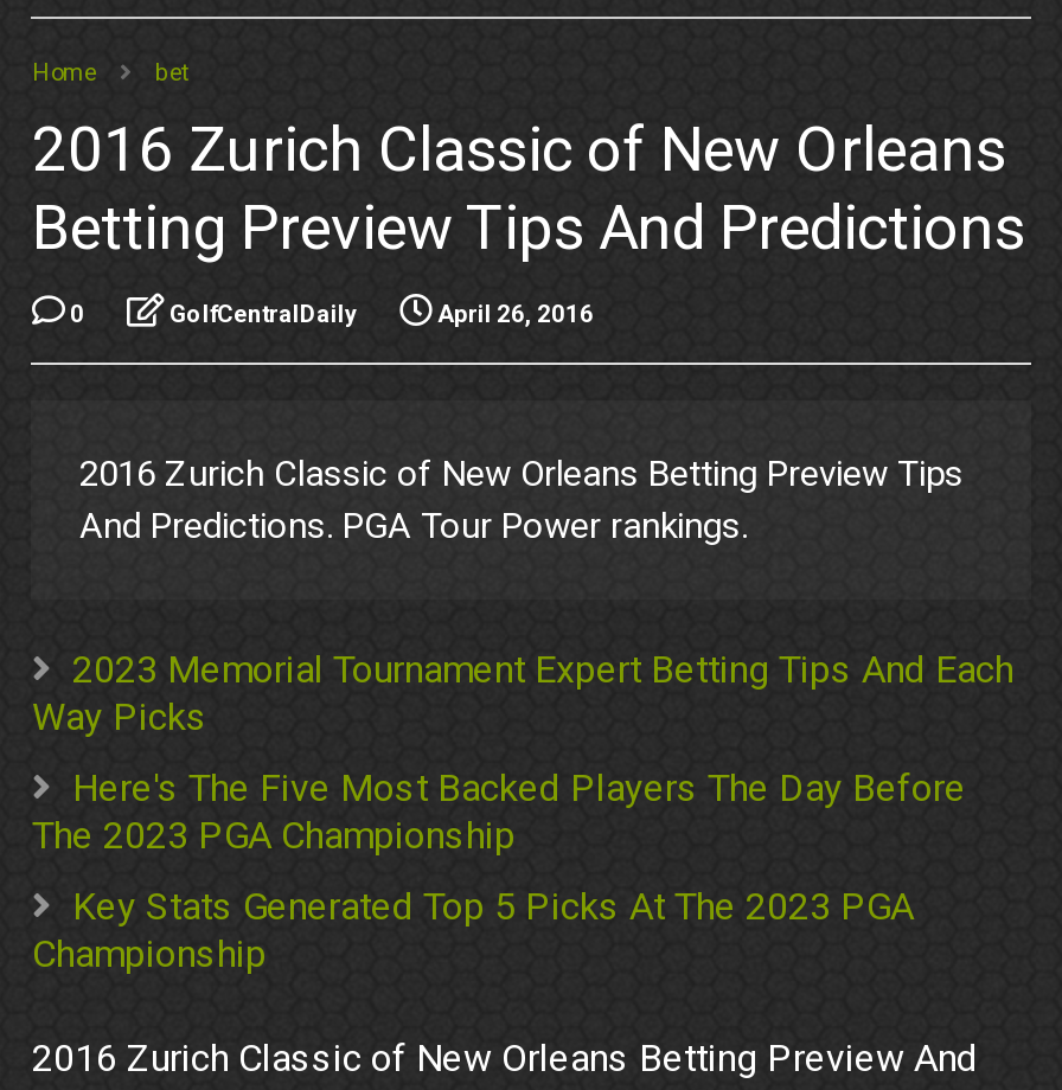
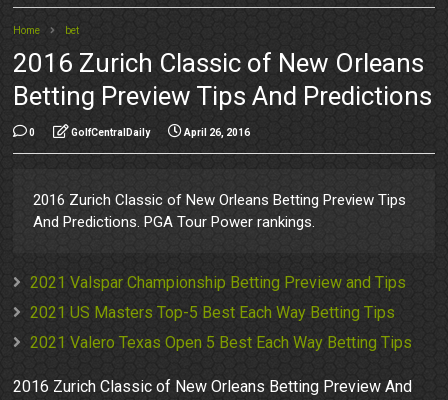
[32,648,1013,740] 2023 Memorial Tournament Expert Betting Tips And Each | Way Picks -> [30,273,406,292] 2021 Valspar Championship Betting Preview and Tips
[32,766,966,858] Here's The Five Most Backed Players The Day Before | The 2023 PGA Championship -> [30,303,395,322] 2021 US Masters Top-5 Best Each Way Betting Tips
[32,885,914,977] Key Stats Generated Top 5 Picks At The 2023 PGA | Championship -> [30,333,412,352] 2021 Valero Texas Open 5 Best Each Way Betting Tips

